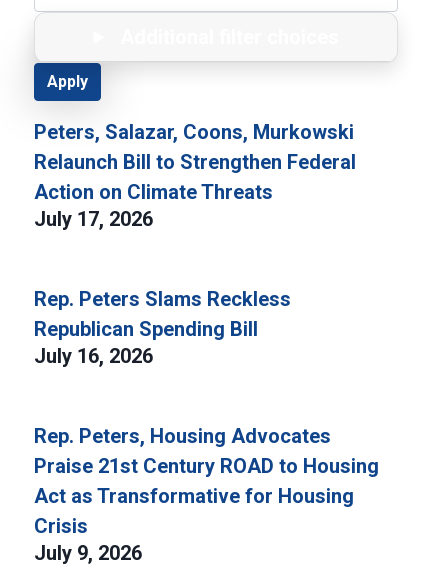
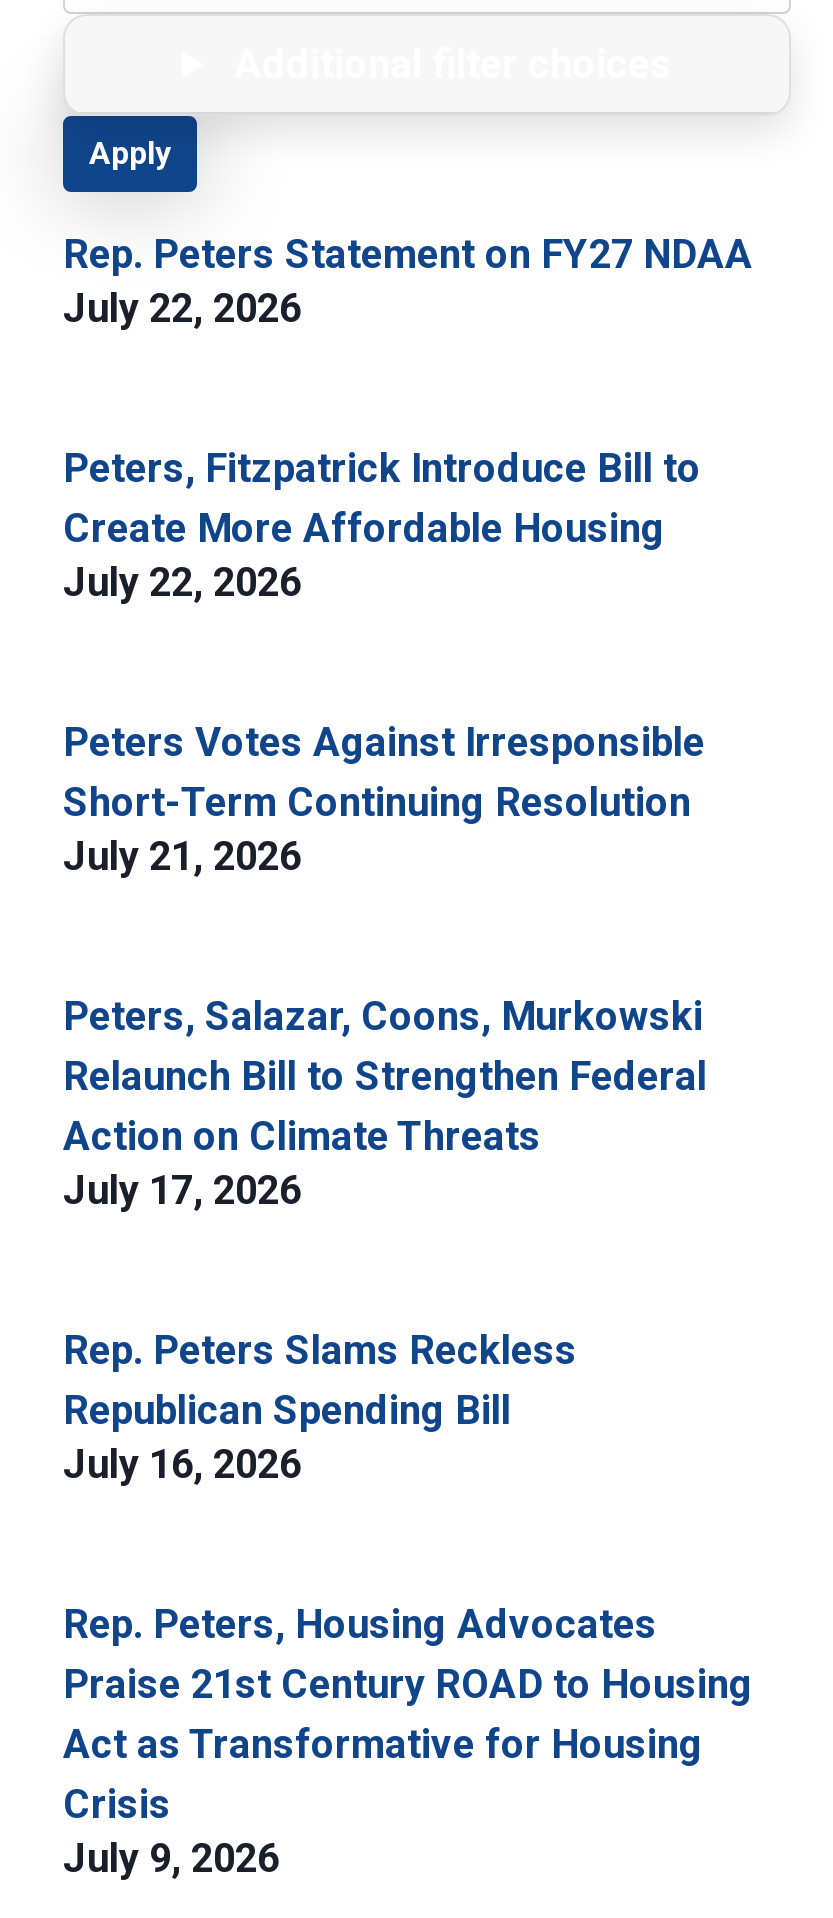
none -> [63,230,753,880] Rep. Peters Statement on FY27 NDAA | July 22, 2026 | Peters, Fitzpatrick Introduce Bill to | Create More Affordable Housing | July 22, 2026 | Peters Votes Against Irresponsible | Short-Term Continuing Resolution | July 21, 2026

